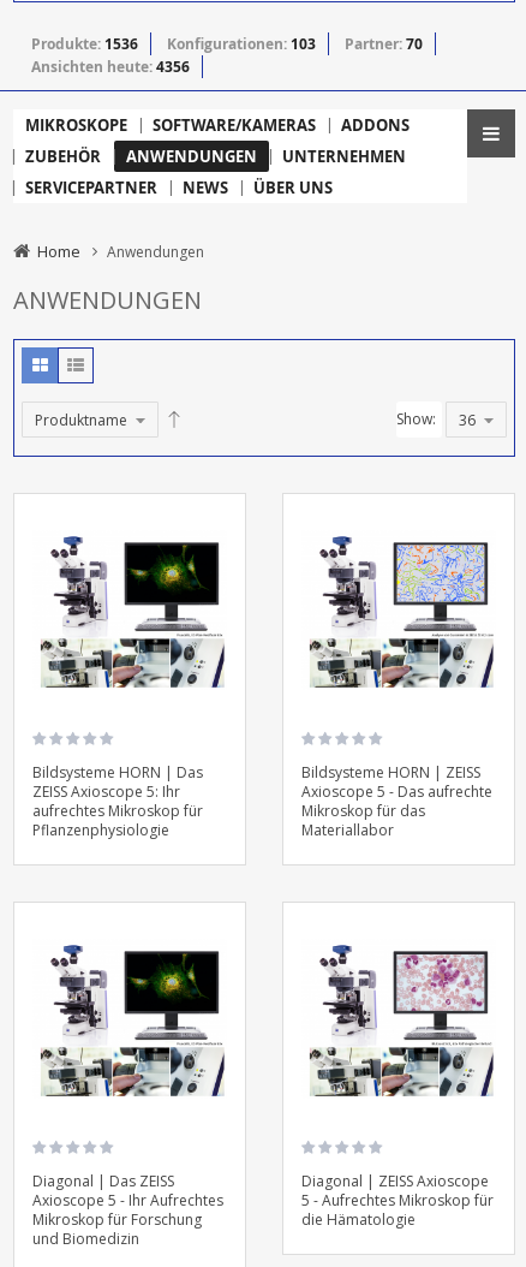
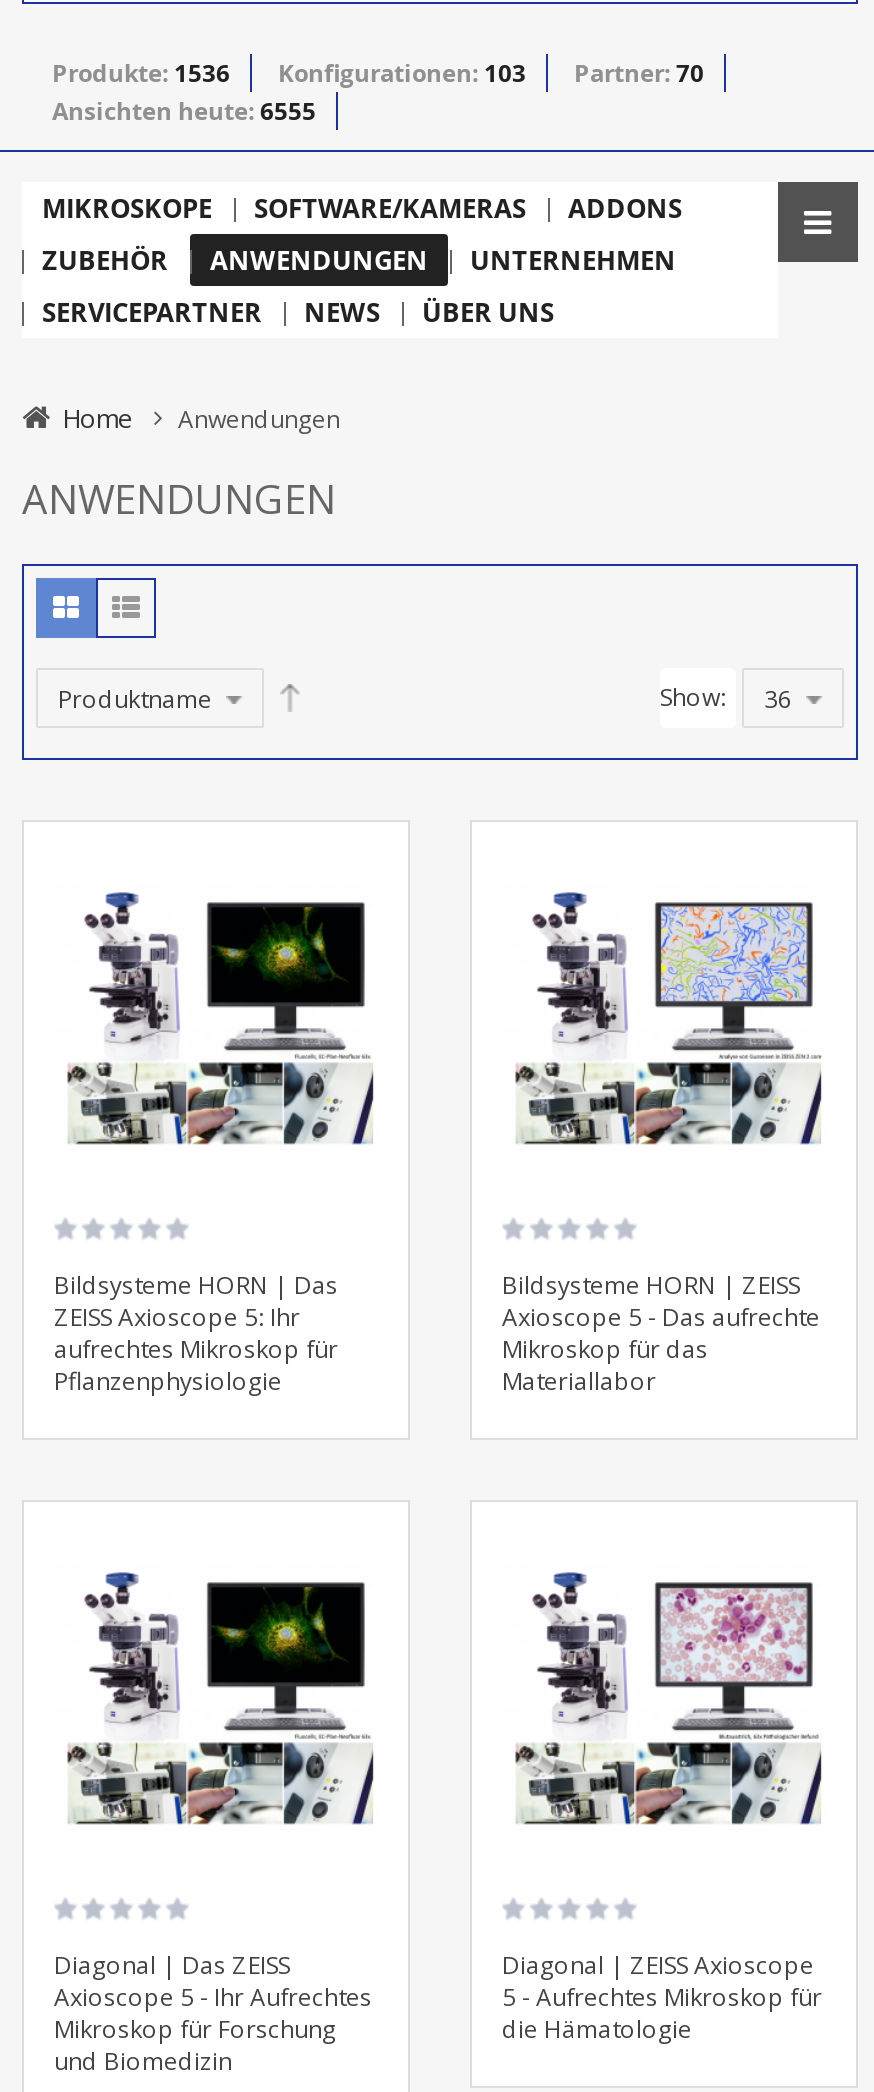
[31,56,190,76] Ansichten heute: 4356 -> [52,93,316,127] Ansichten heute: 6555

